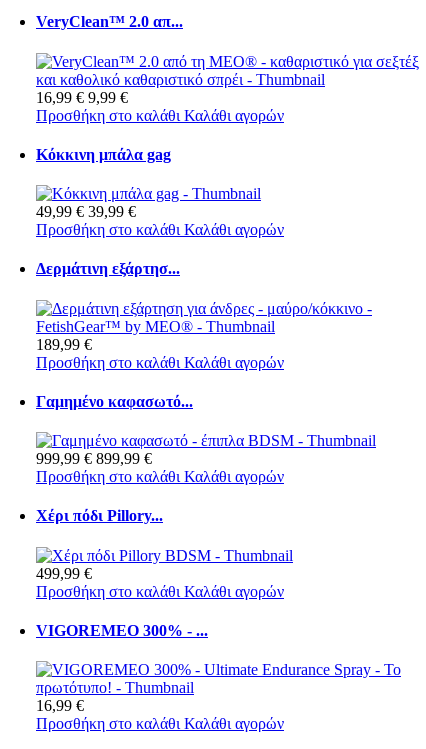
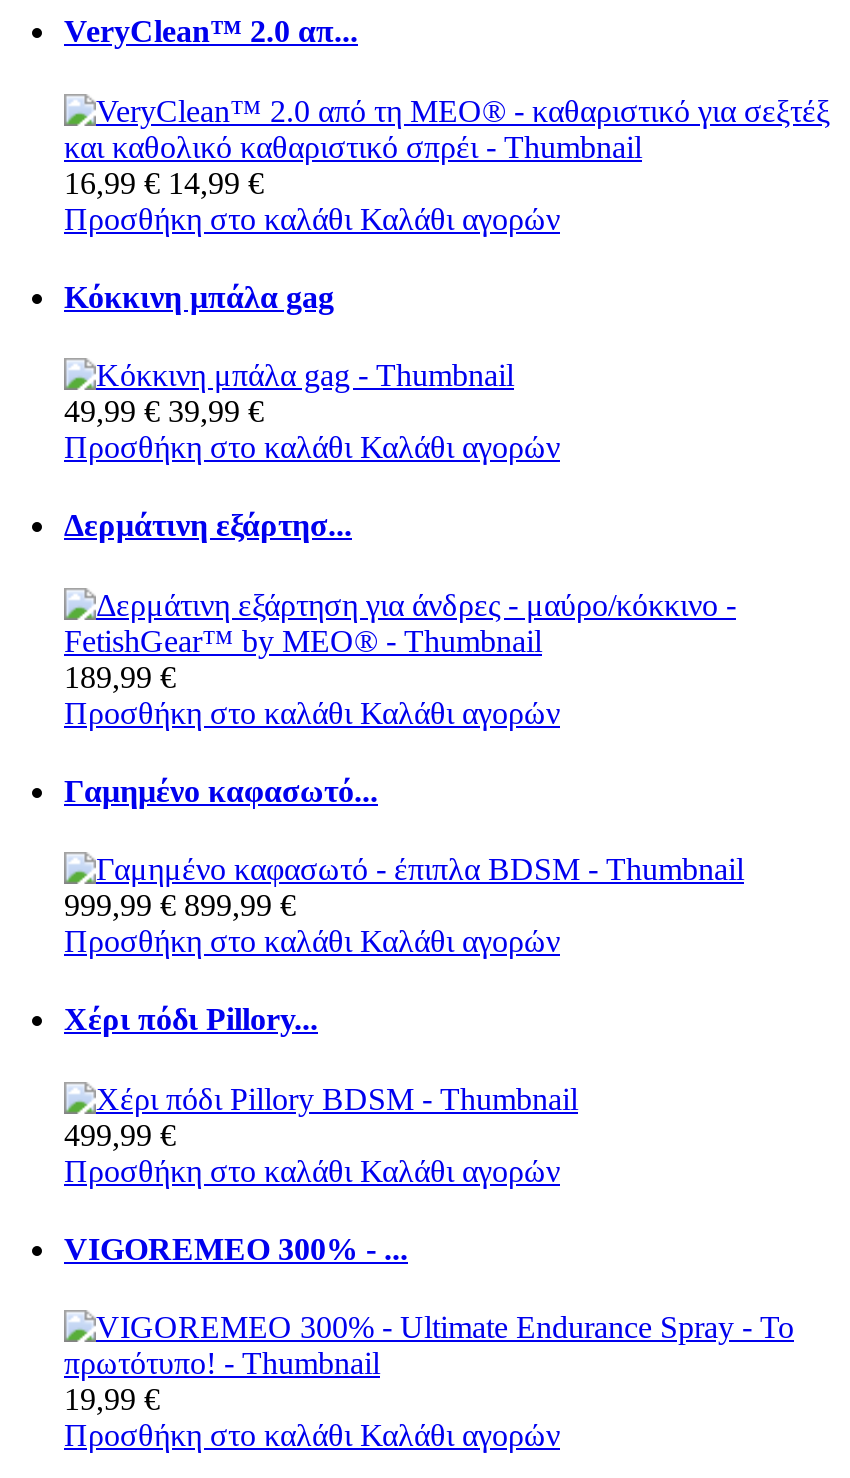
[36,89,128,106] 16,99 €9,99 € -> [64,165,264,199] 16,99 €14,99 €
[36,697,84,714] 16,99 € -> [64,1383,160,1417] 19,99 €

